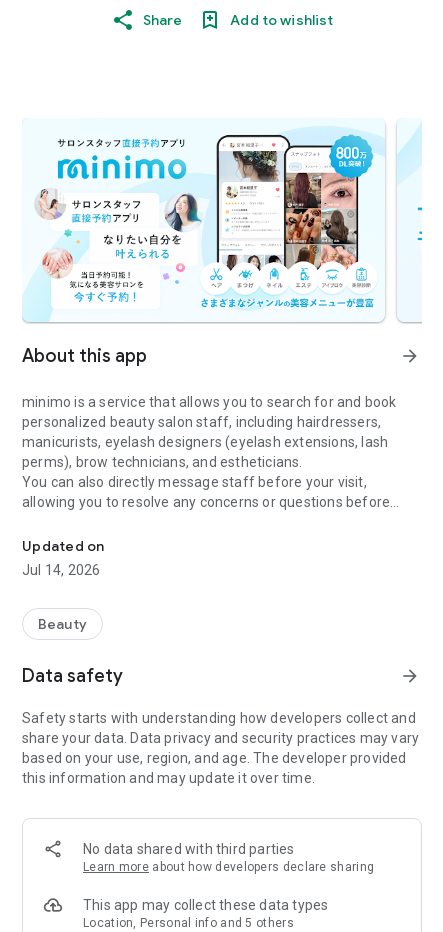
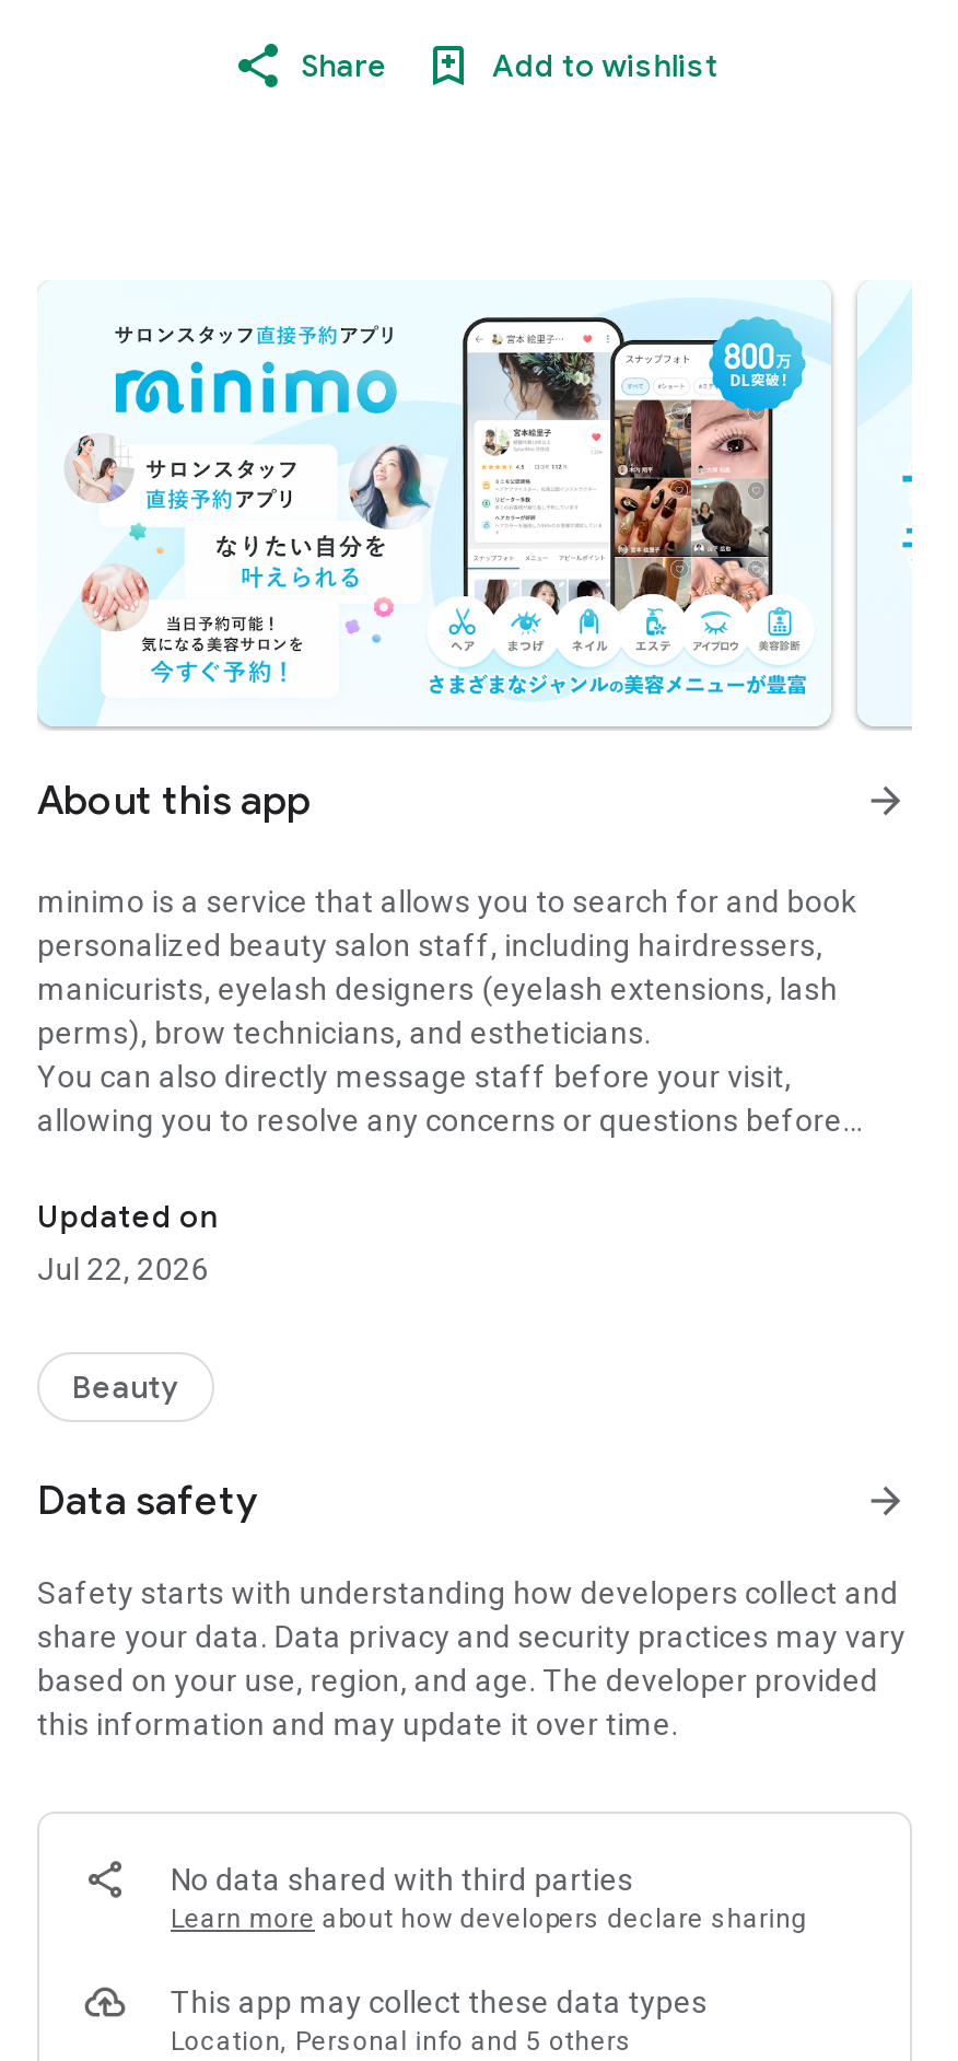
[22,562,100,578] Jul 14, 2026 -> [37,1251,209,1286] Jul 22, 2026

